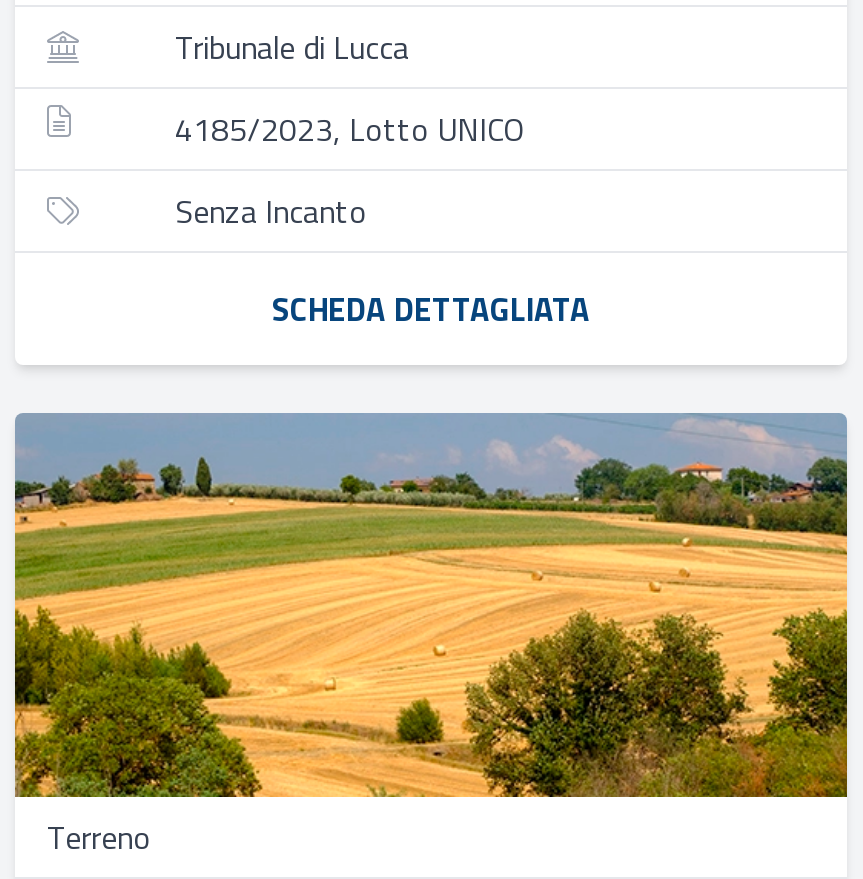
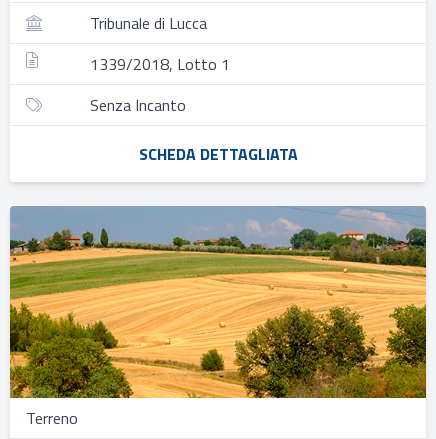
[175,105,525,153] 4185/2023, Lotto UNICO -> [90,52,230,76] 1339/2018, Lotto 1

